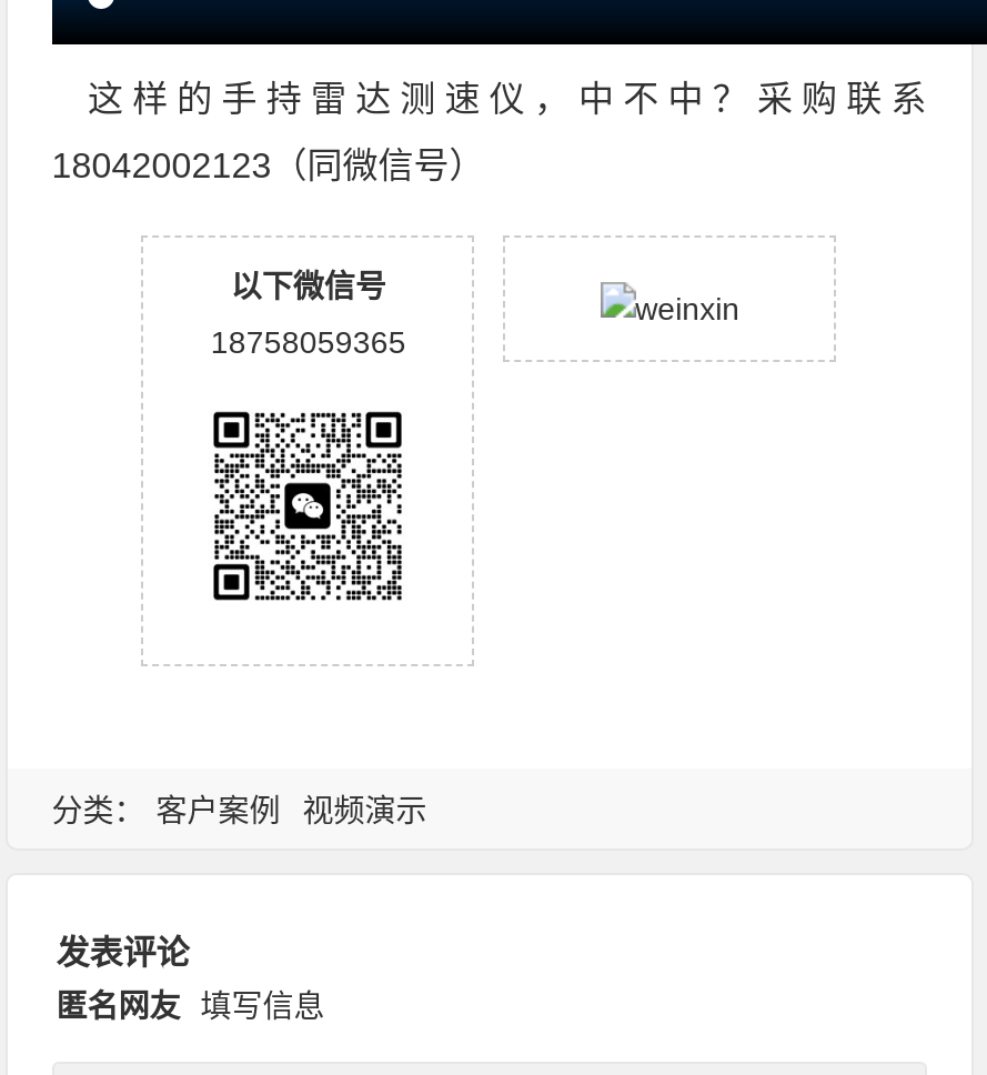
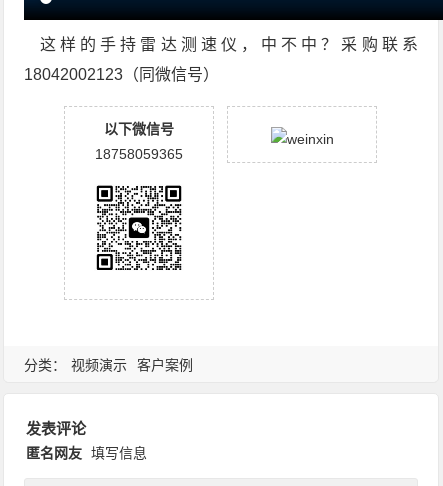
[52,793,427,828] 分类： 客户案例 | 视频演示 -> [24,357,193,373] 分类： 视频演示 | 客户案例

